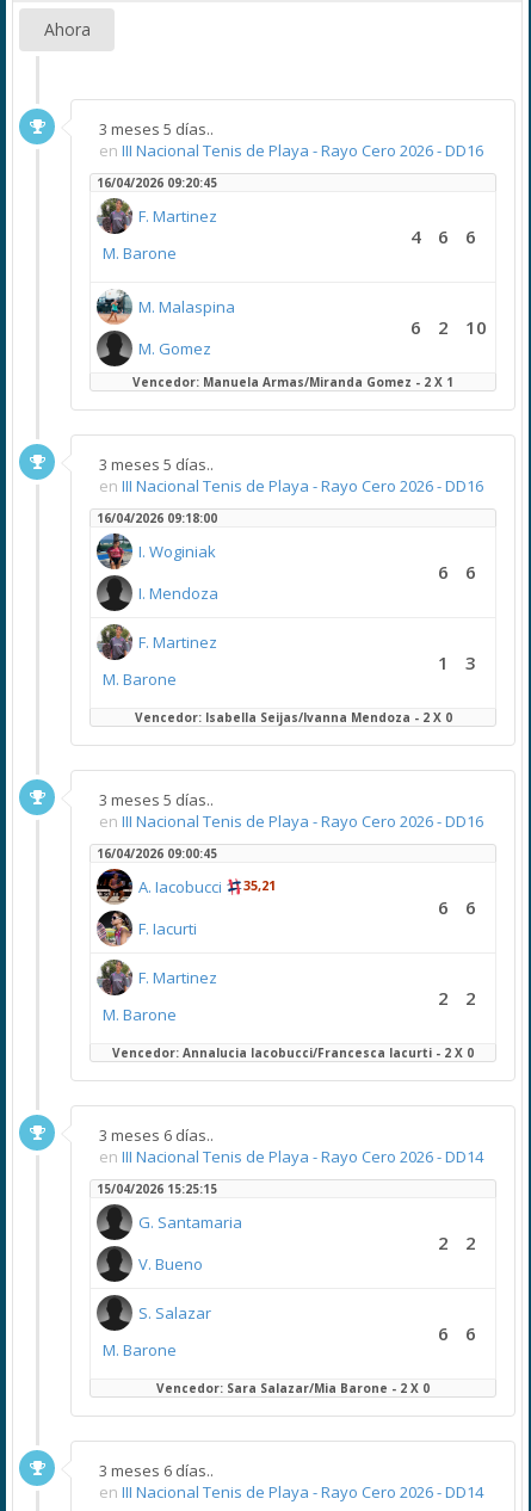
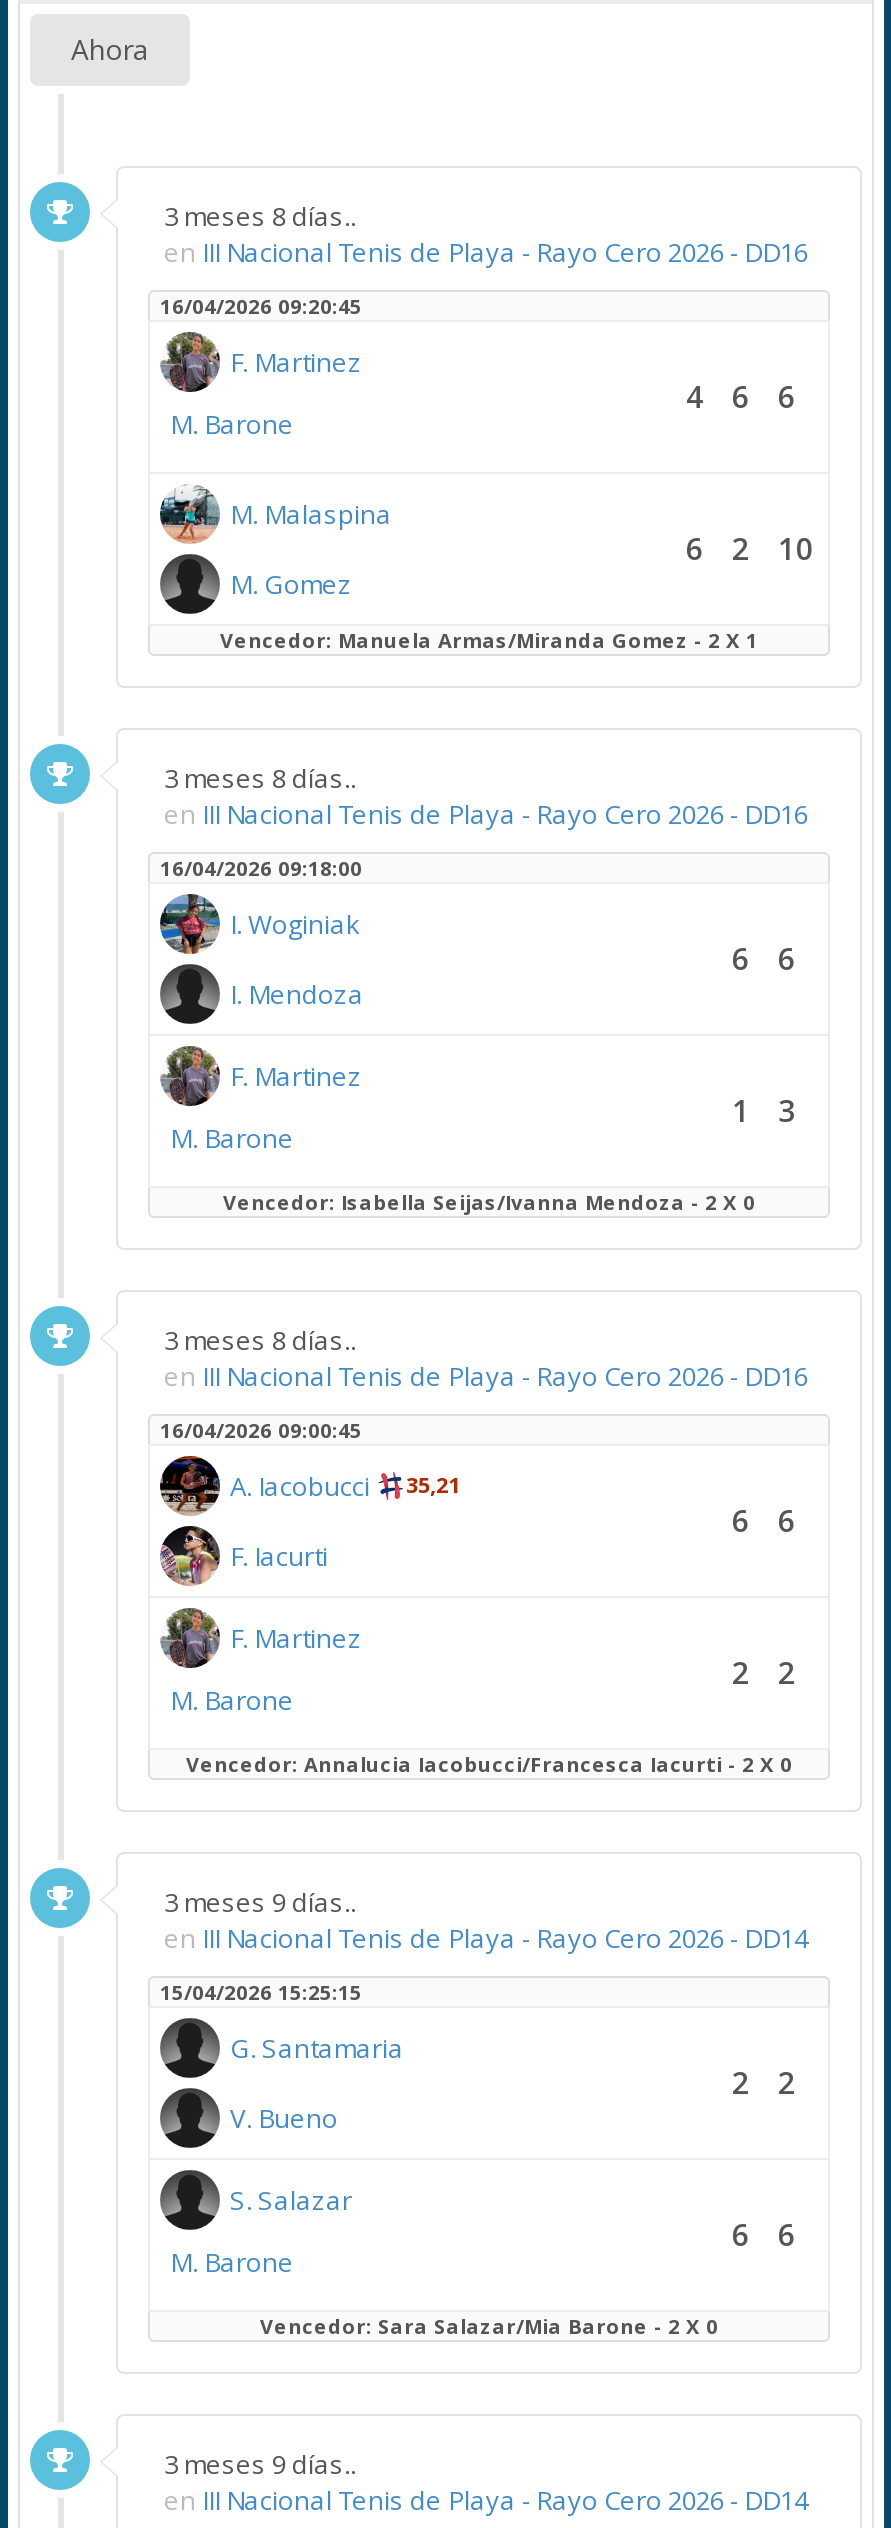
[99,118,214,140] 3 meses 5 días.. -> [164,198,356,234] 3 meses 8 días..
[99,454,214,475] 3 meses 5 días.. -> [164,760,356,796] 3 meses 8 días..
[99,789,214,810] 3 meses 5 días.. -> [164,1322,356,1358] 3 meses 8 días..
[99,1124,214,1146] 3 meses 6 días.. -> [164,1884,356,1920] 3 meses 9 días..
[99,1460,214,1481] 3 meses 6 días.. -> [164,2446,356,2482] 3 meses 9 días..

